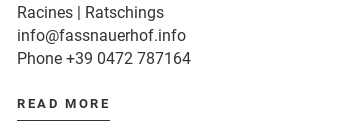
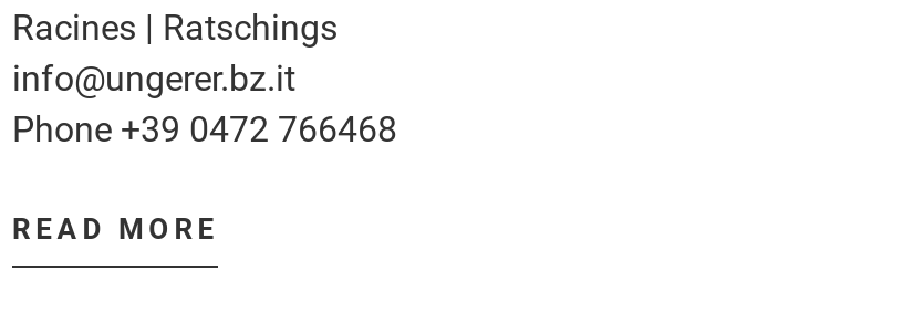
[17,26,191,68] info@fassnauerhof.info | Phone +39 0472 787164 -> [12,57,397,150] info@ungerer.bz.it | Phone +39 0472 766468

